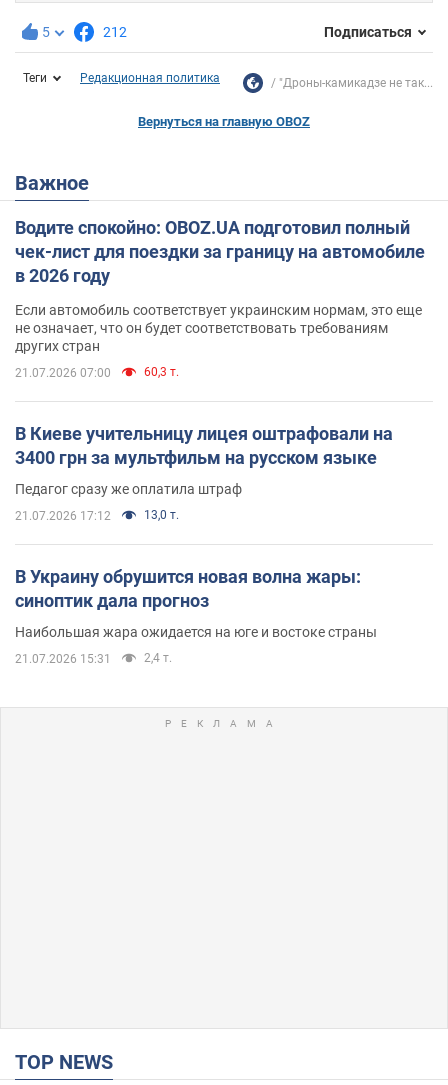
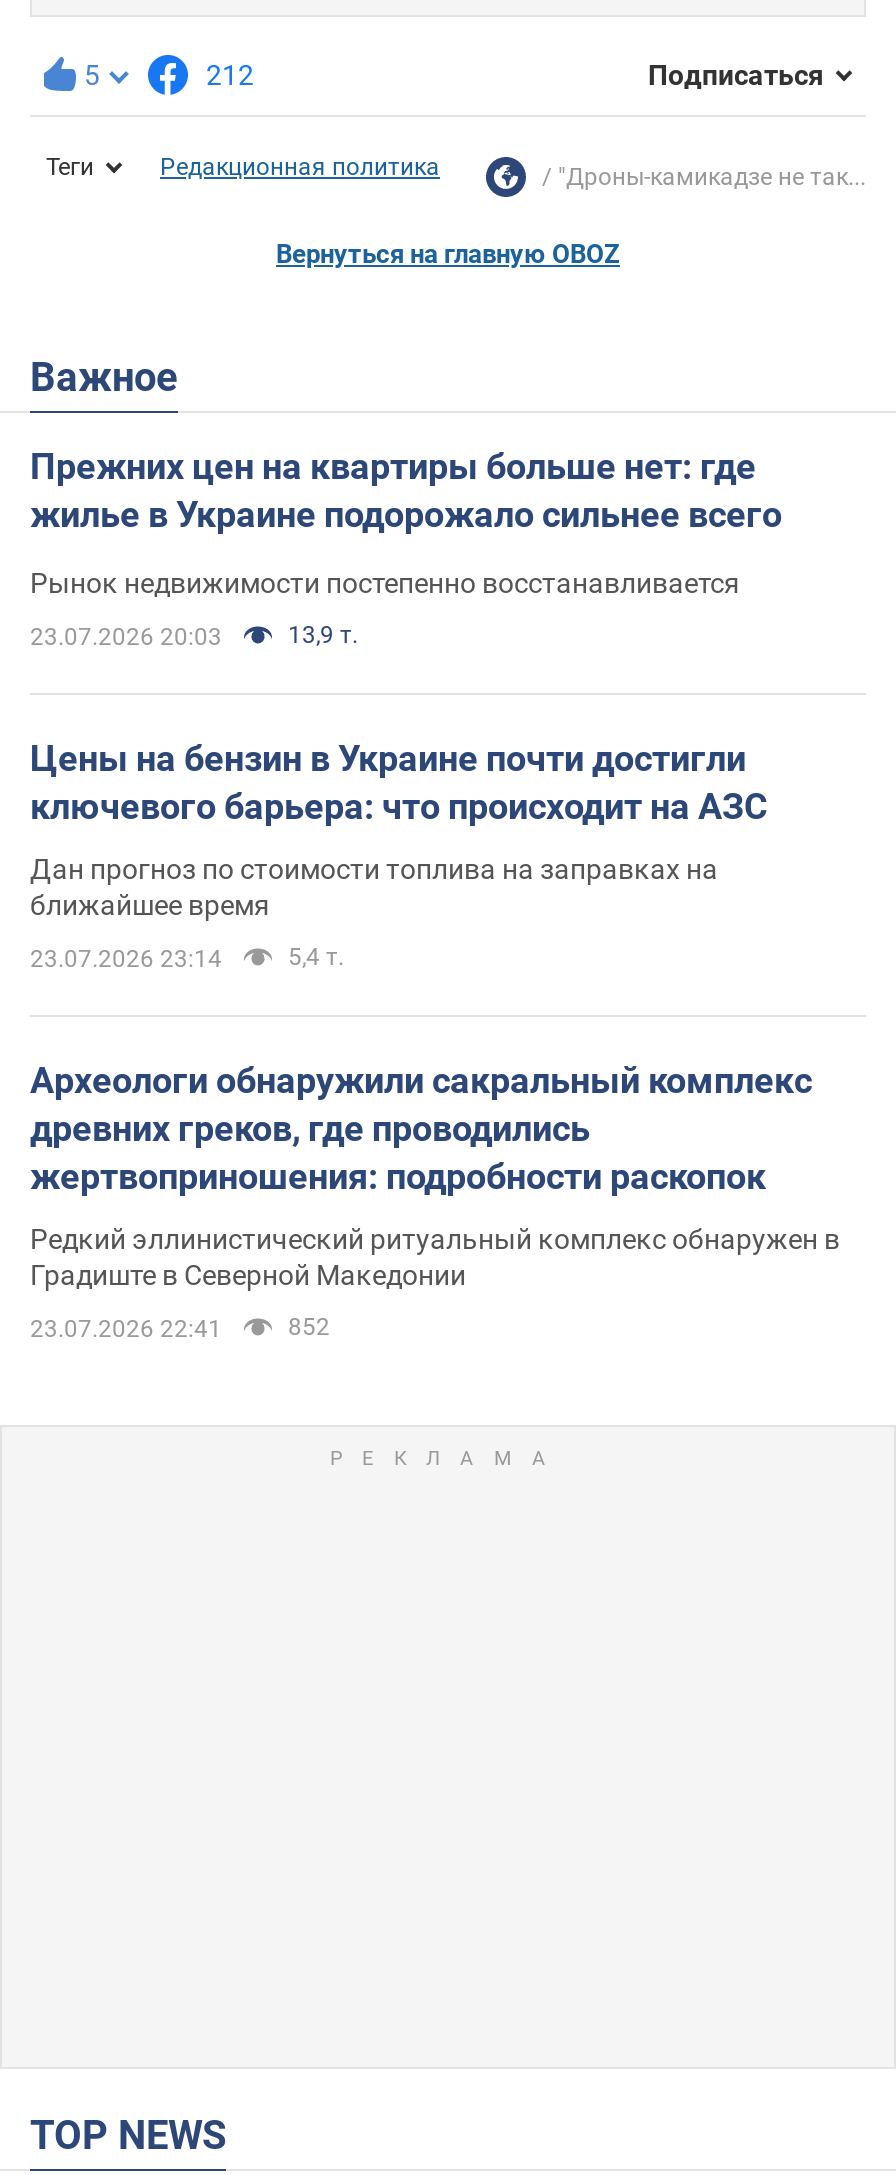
[15,217,425,286] Водите спокойно: OBOZ.UA подготовил полный | чек-лист для поездки за границу на автомобиле | в 2026 году -> [30,444,782,534] Прежних цен на квартиры больше нет: где | жилье в Украине подорожало сильнее всего
[15,302,422,354] Если автомобиль соответствует украинским нормам, это еще | не означает, что он будет соответствовать требованиям | других стран -> [30,566,740,598] Рынок недвижимости постепенно восстанавливается
[15,365,179,380] 21.07.2026 07:00 | 60,3 т. -> [30,620,358,650] 23.07.2026 20:03 | 13,9 т.
[15,423,393,468] В Киеве учительницу лицея оштрафовали на | 3400 грн за мультфильм на русском языке -> [30,736,768,826] Цены на бензин в Украине почти достигли | ключевого барьера: что происходит на АЗС
[15,481,242,497] Педагог сразу же оплатила штраф -> [30,852,718,920] Дан прогноз по стоимости топлива на заправках на | ближайшее время
[15,508,179,523] 21.07.2026 17:12 | 13,0 т. -> [30,942,344,972] 23.07.2026 23:14 | 5,4 т.
[15,566,361,611] В Украину обрушится новая волна жары: | синоптик дала прогноз -> [30,1058,812,1196] Археологи обнаружили сакральный комплекс | древних греков, где проводились | жертвоприношения: подробности раскопок
[15,624,377,640] Наибольшая жара ожидается на юге и востоке страны -> [30,1222,840,1290] Редкий эллинистический ритуальный комплекс обнаружен в | Градиште в Северной Македонии
[15,651,172,666] 21.07.2026 15:31 | 2,4 т. -> [30,1312,330,1342] 23.07.2026 22:41 | 852

